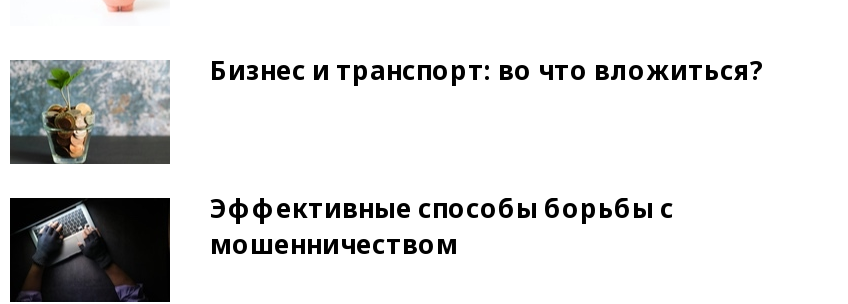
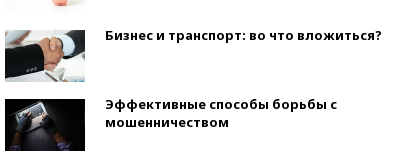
[8,60,172,166] [image] -> [5,29,85,83] [image]

